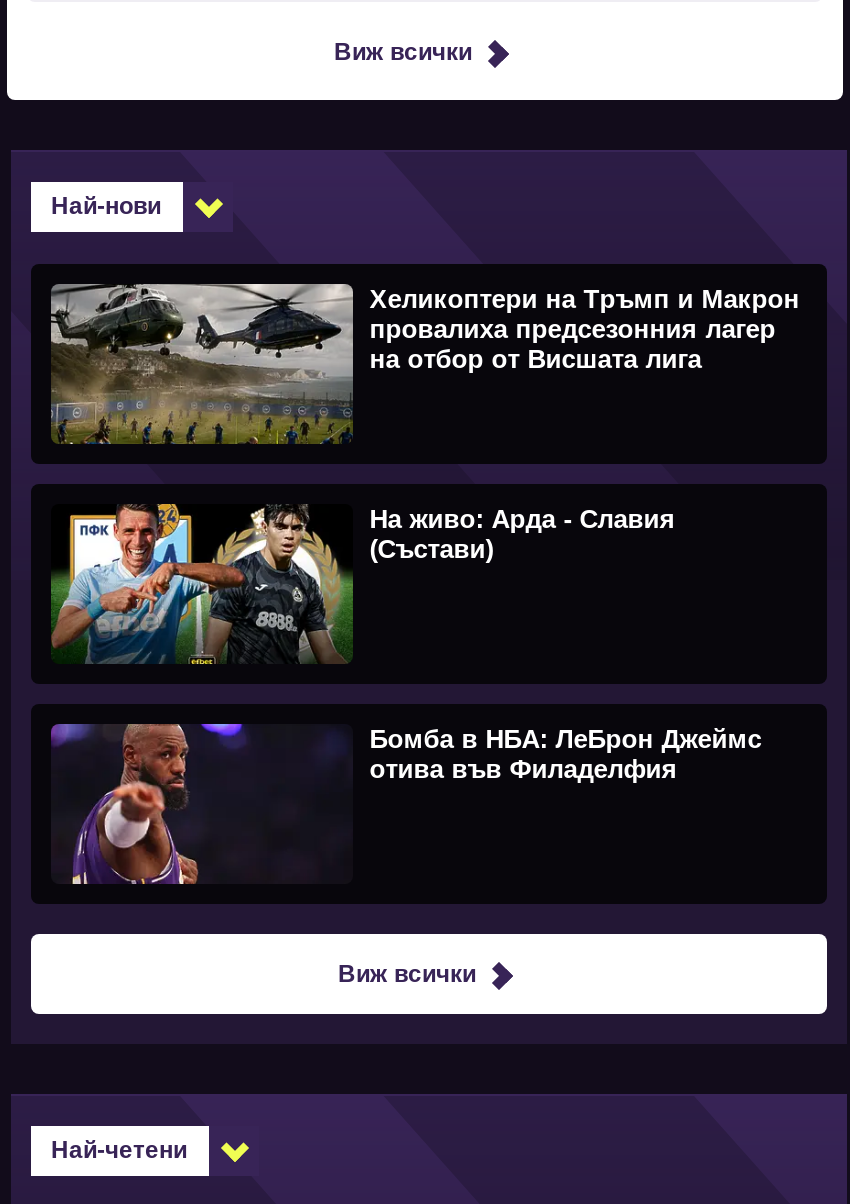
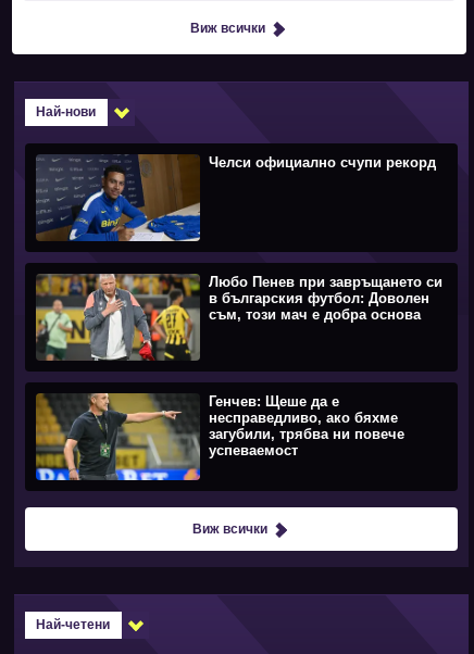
[51,282,799,444] [image] | Хеликоптери на Тръмп и Макрон | провалиха предсезонния лагер | на отбор от Висшата лига -> [36,154,436,242] [image] | Челси официално счупи рекорд
[51,502,675,664] [image] | На живо: Арда - Славия | (Състави) -> [35,273,443,362] [image] | Любо Пенев при завръщането си | в българския футбол: Доволен | съм, този мач е добра основа
[49,722,761,886] [image] | Бомба в НБА: ЛеБрон Джеймс | отива във Филаделфия -> [35,392,405,481] [image] | Генчев: Щеше да е | несправедливо, ако бяхме | загубили, трябва ни повече | успеваемост

